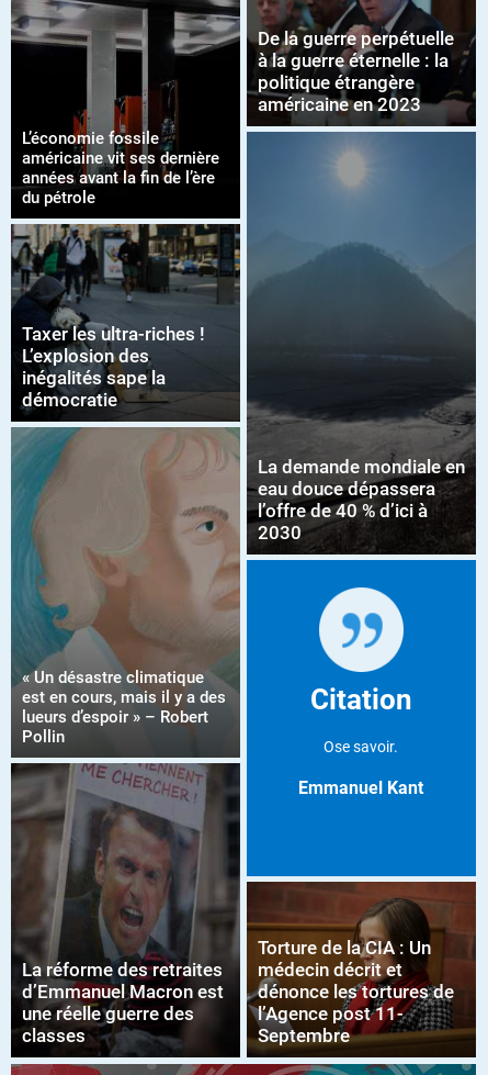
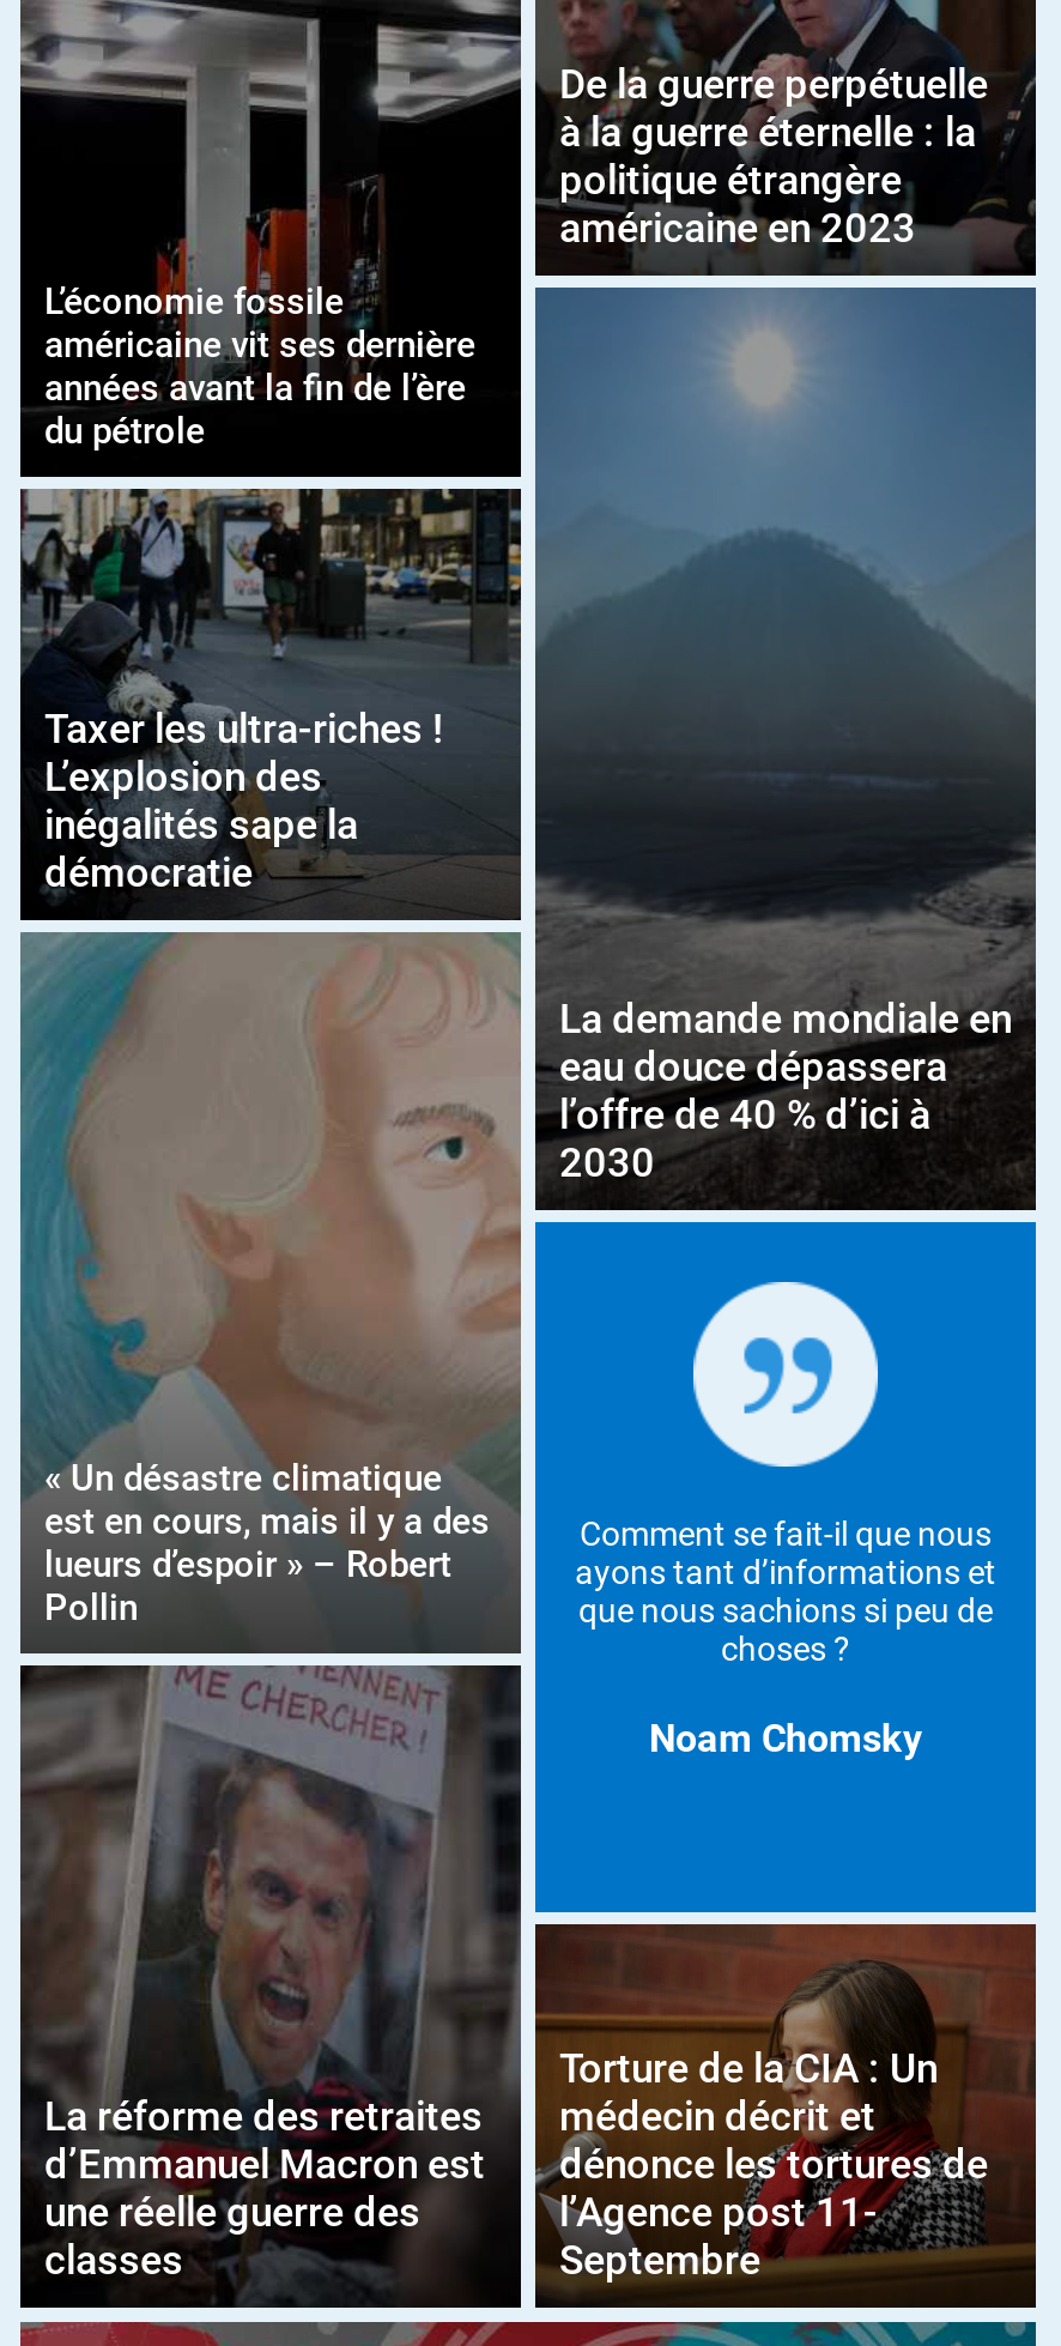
[299,683,424,798] Citation | Ose savoir. | Emmanuel Kant -> [575,1514,996,1761] Comment se fait-il que nous | ayons tant d’informations et | que nous sachions si peu de | choses ? | Noam Chomsky

